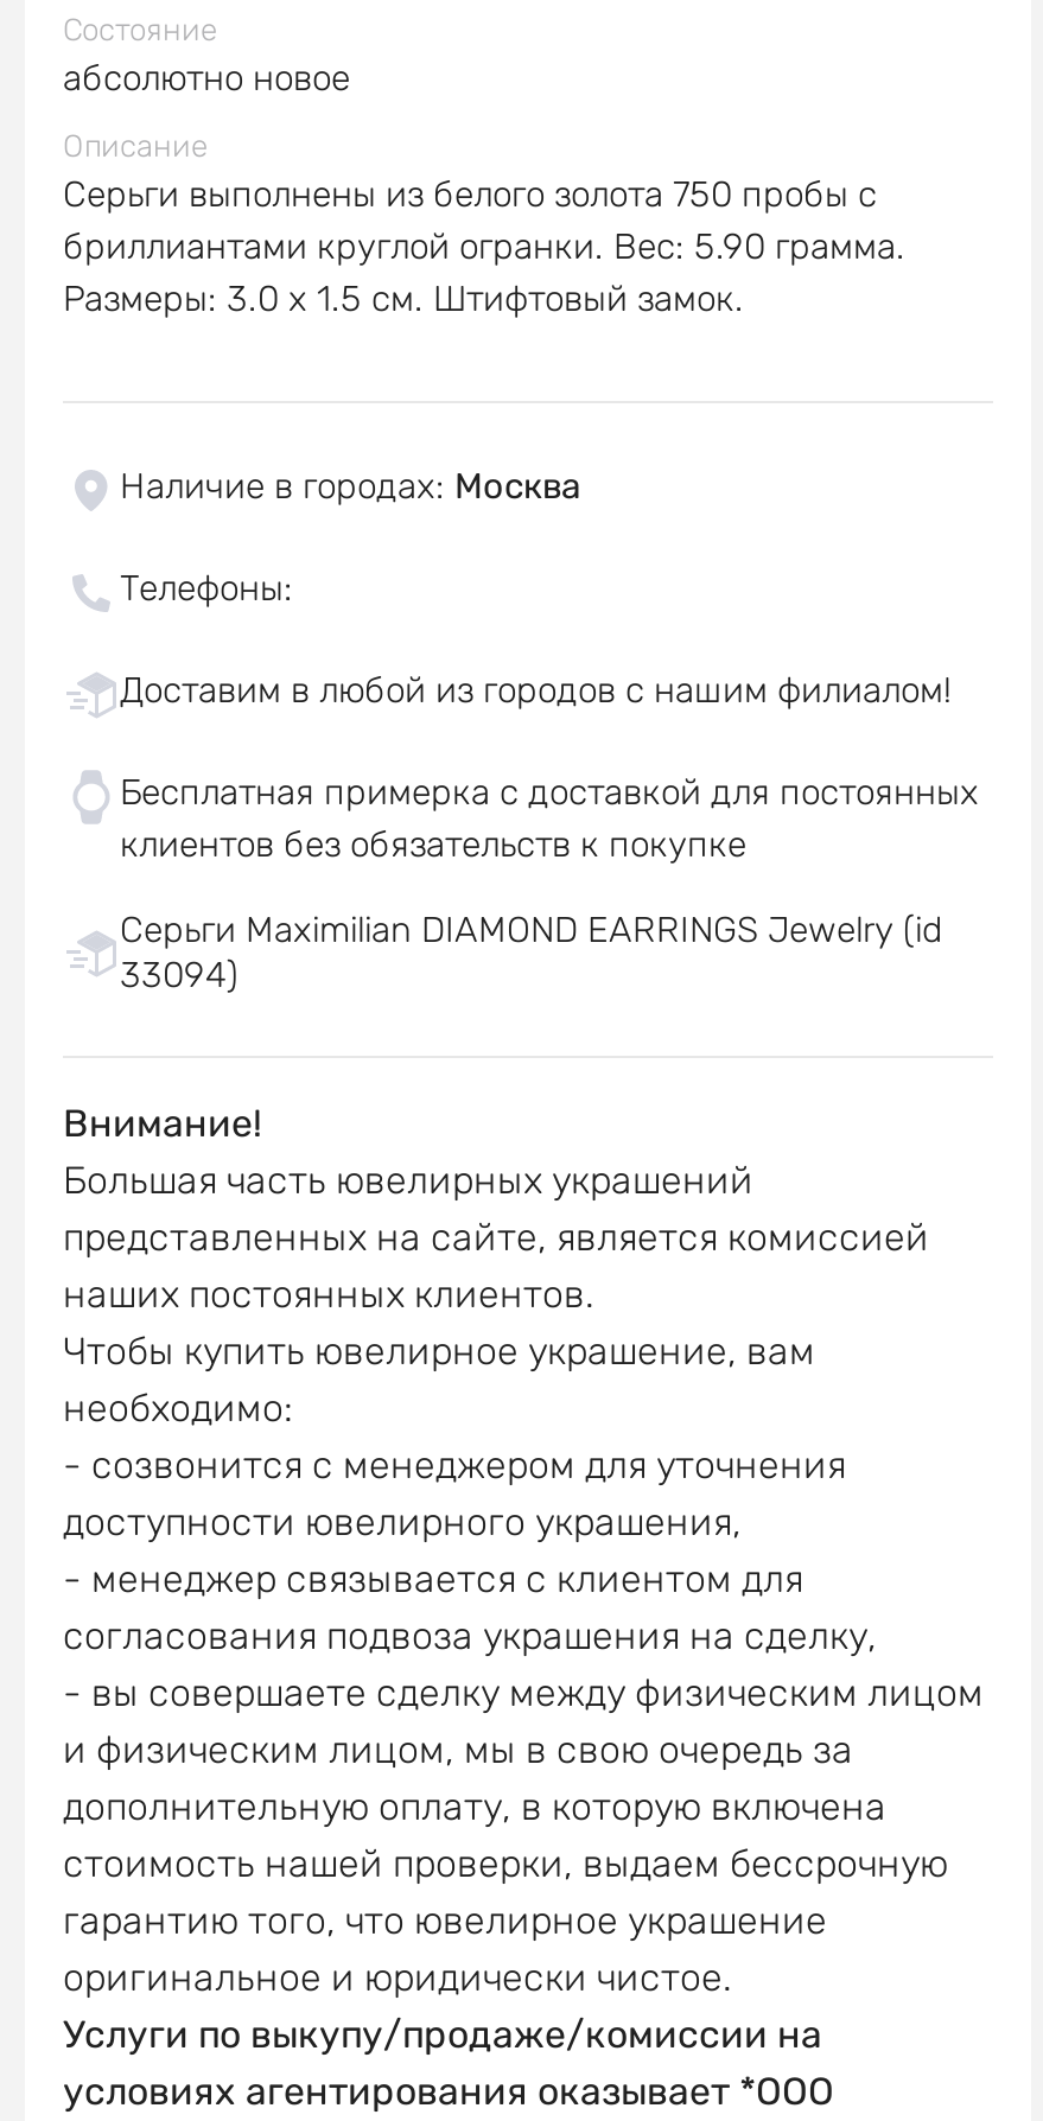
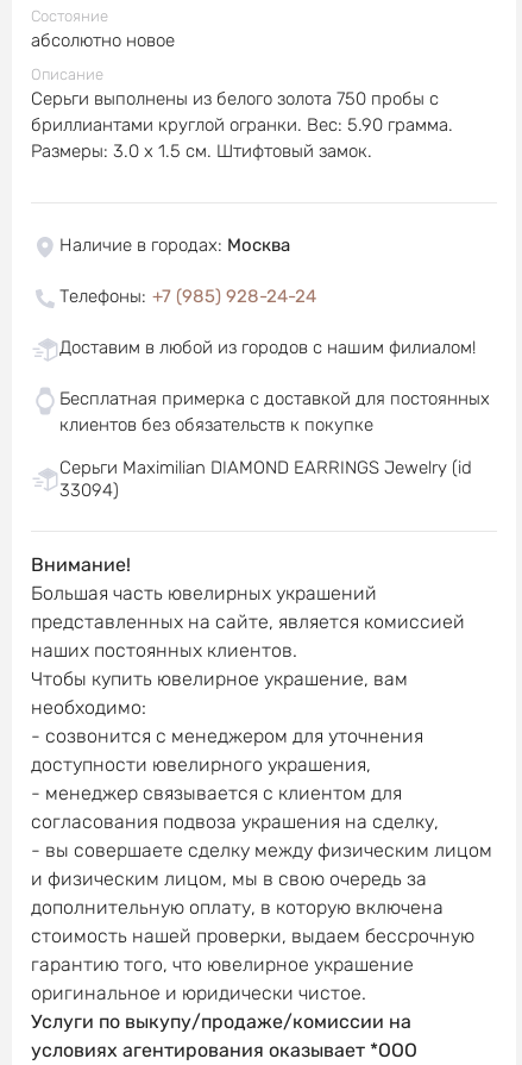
[120,567,293,609] Телефоны: -> [59,285,316,307] Телефоны: +7 (985) 928-24-24

